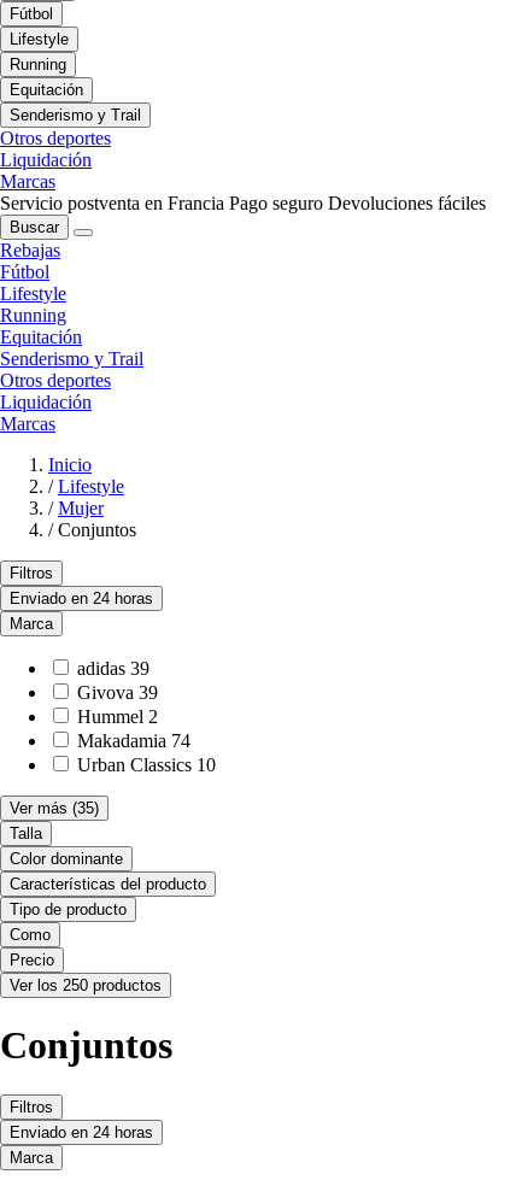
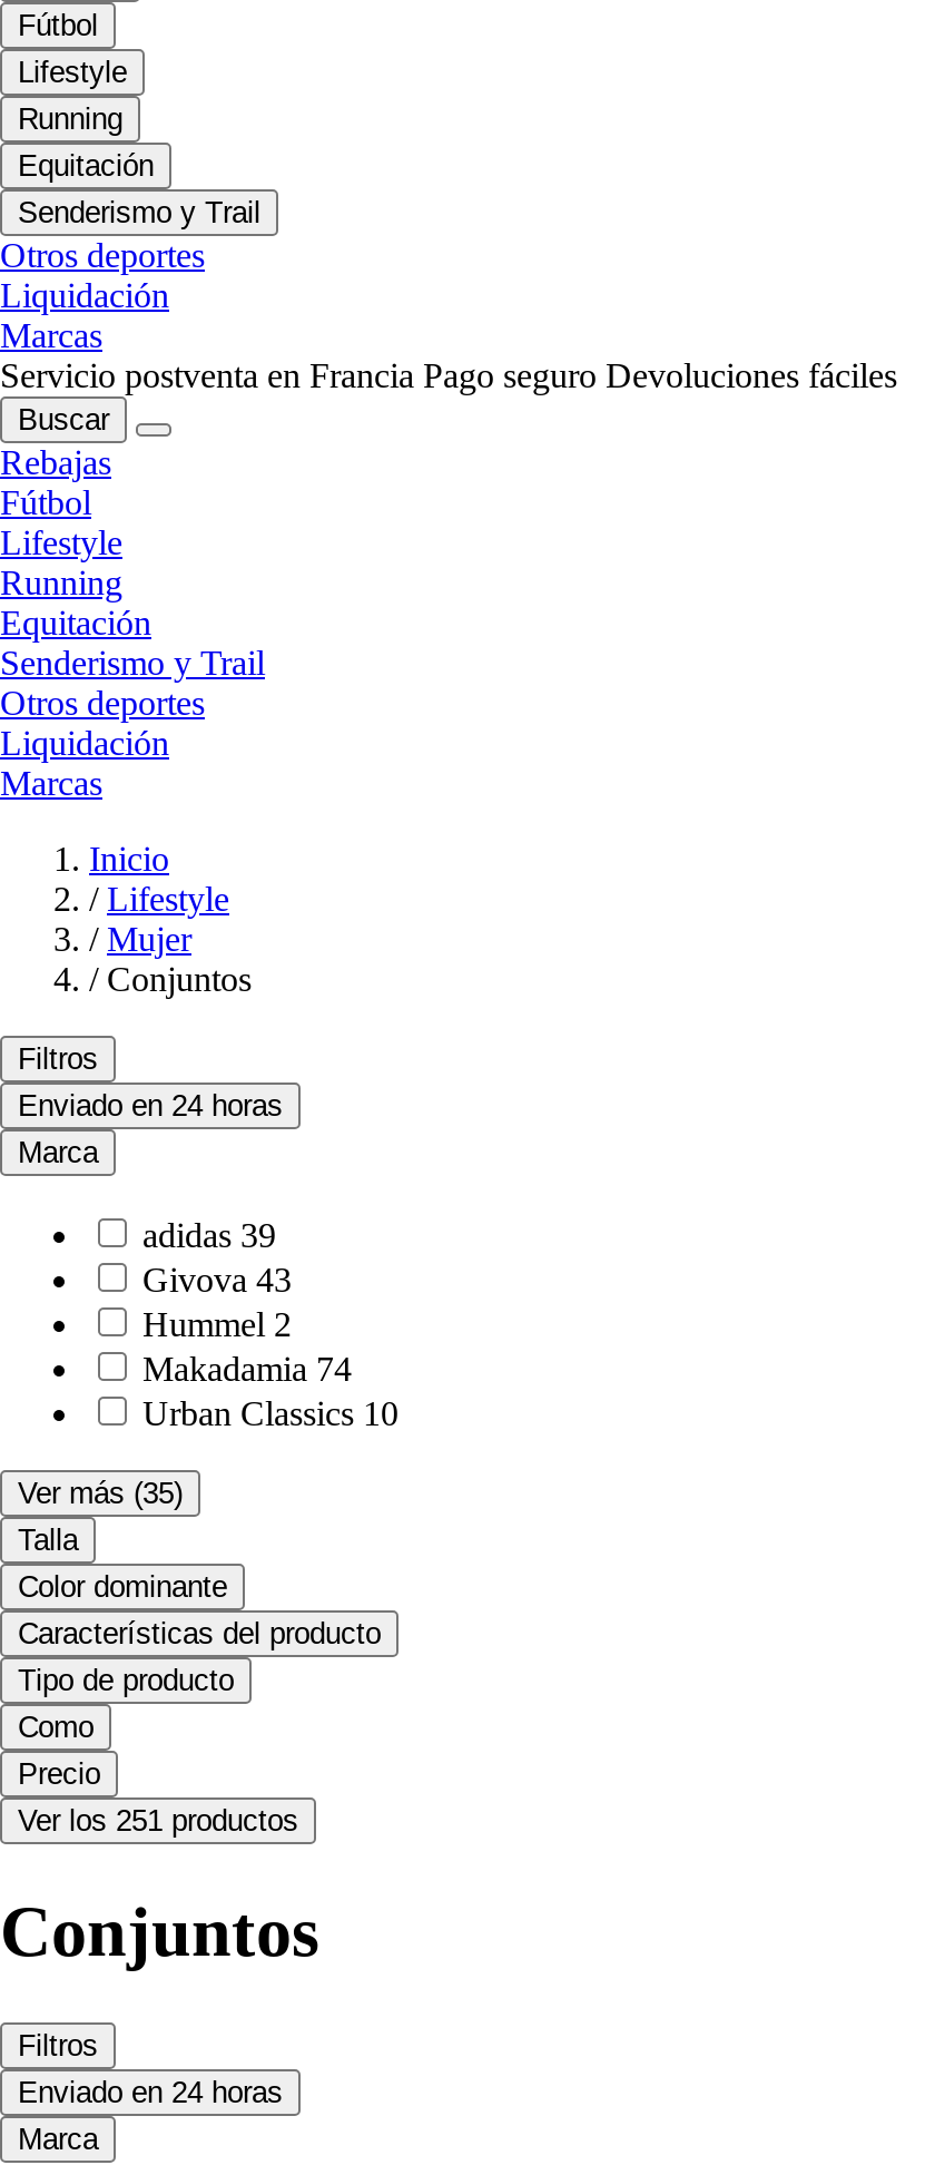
[77,682,158,702] Givova 39 -> [142,1260,292,1298] Givova 43
[10,976,162,994] Ver los 250 productos -> [18,1804,298,1837] Ver los 251 productos

